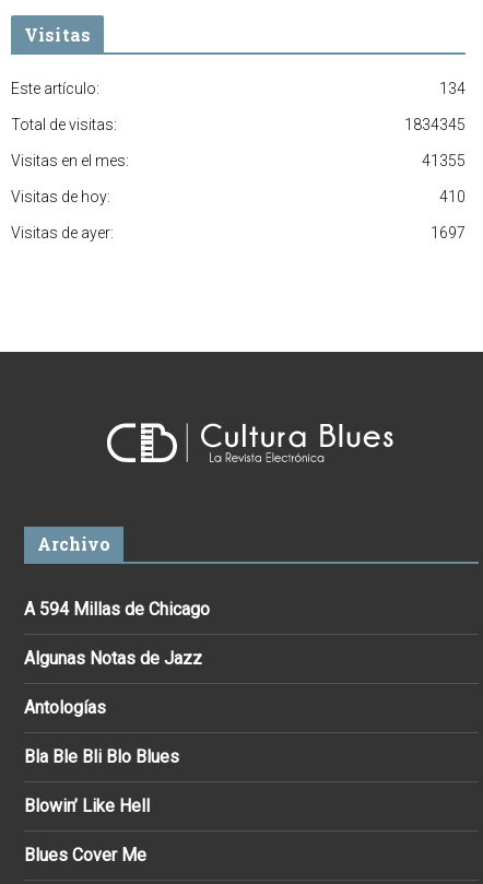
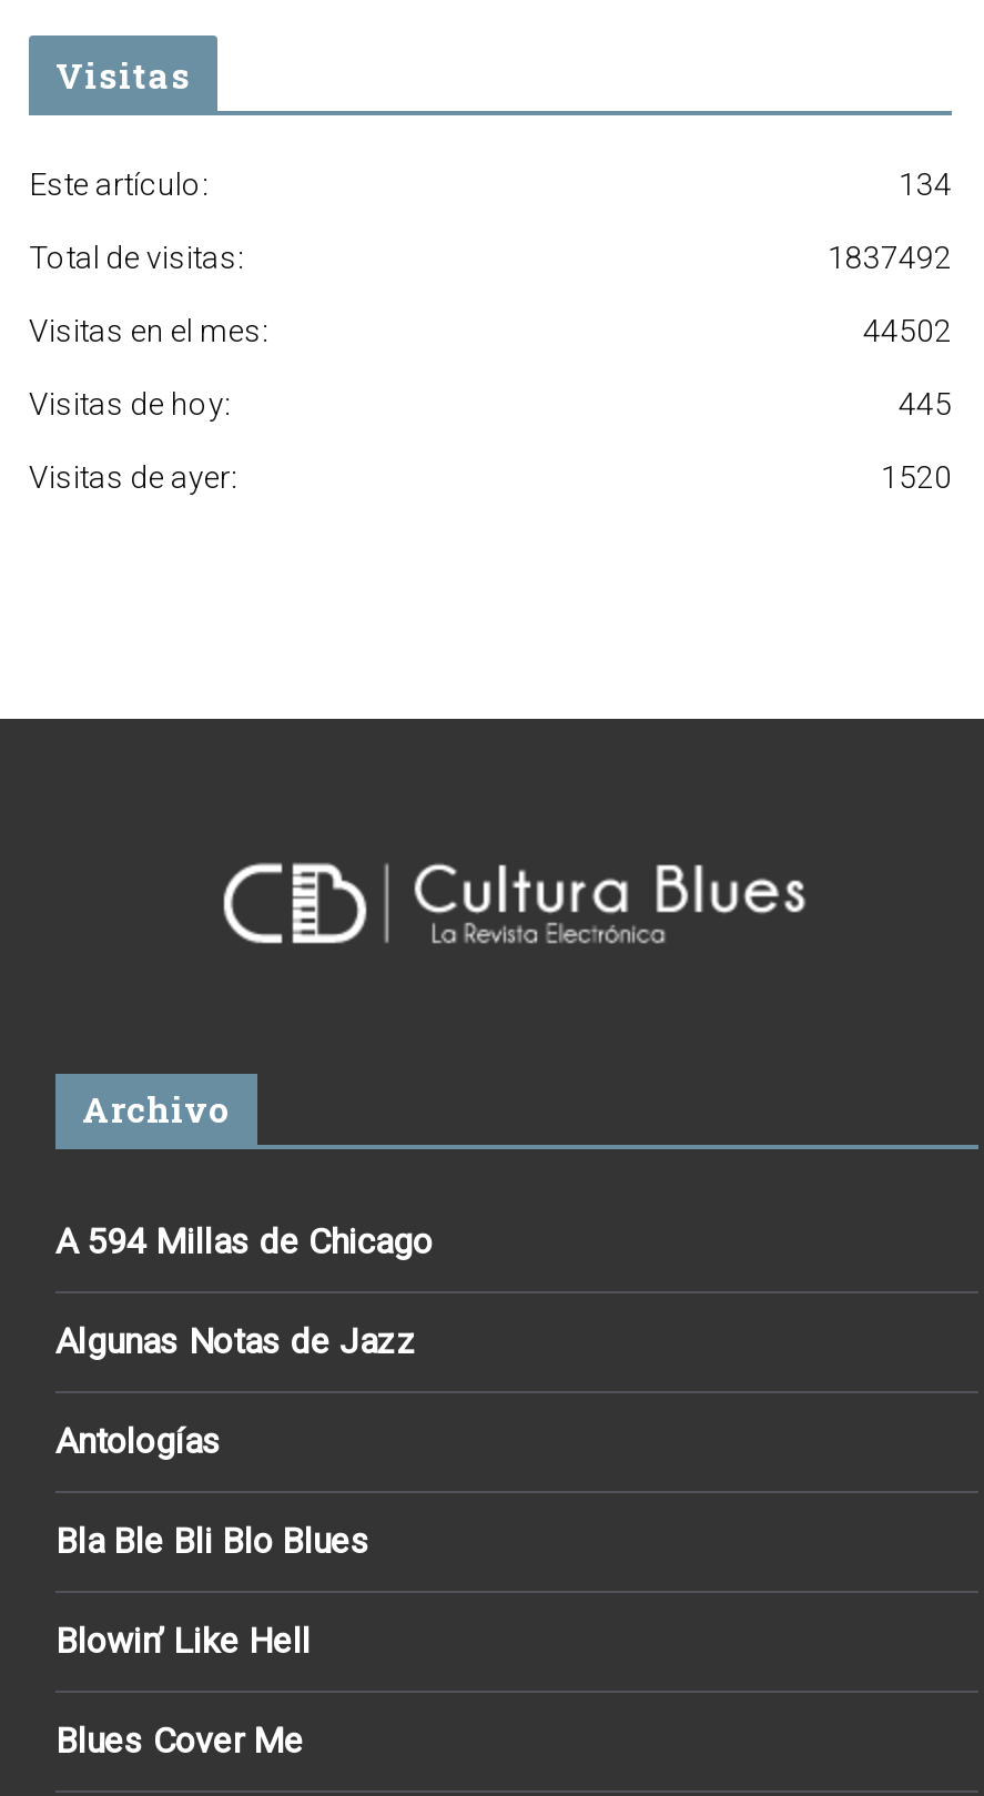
[404,116,466,133] 1834345 -> [828,240,952,275] 1837492
[422,152,466,169] 41355 -> [863,313,952,348] 44502
[439,188,466,205] 410 -> [899,386,952,422] 445
[431,224,466,241] 1697 -> [881,459,952,495] 1520

